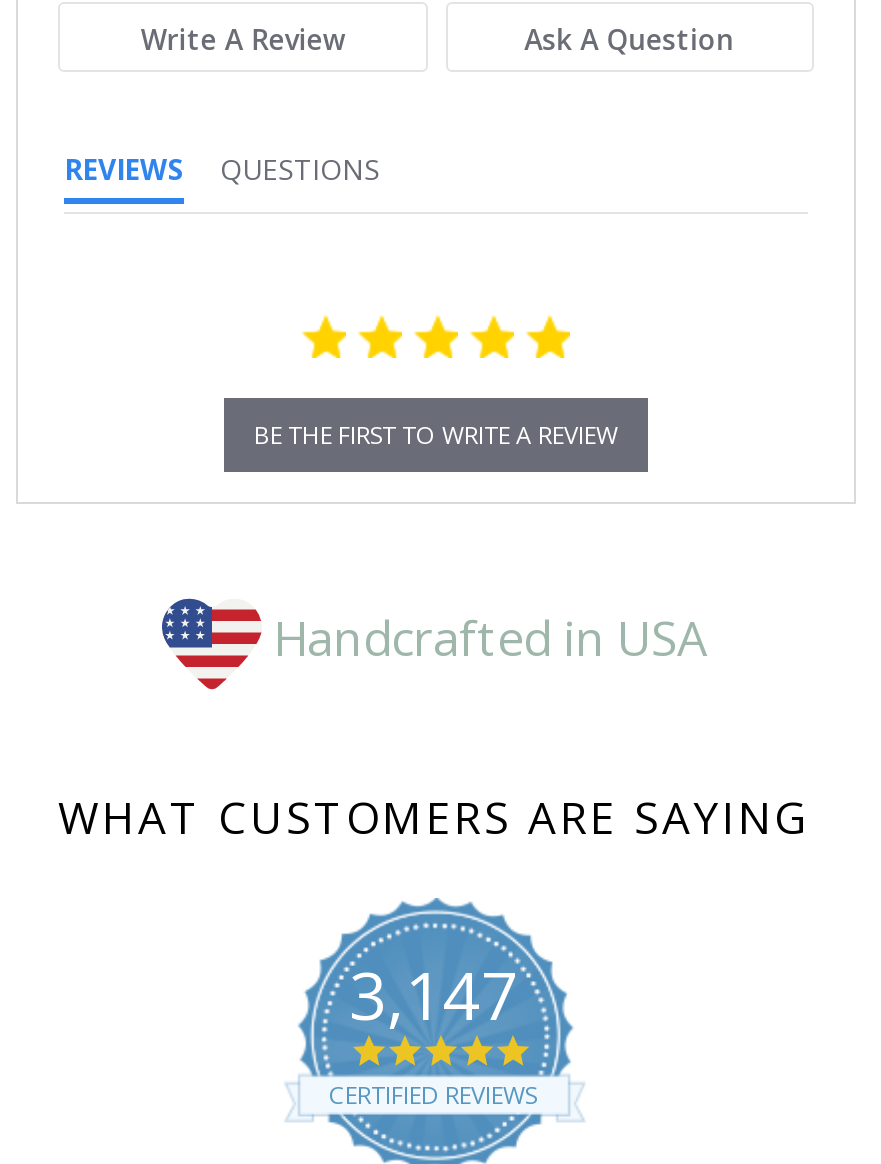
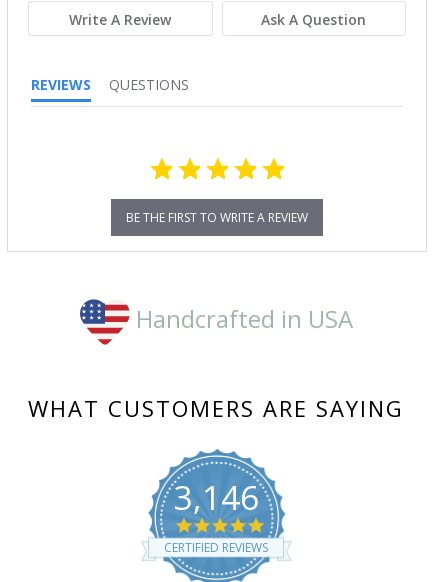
[349,950,519,1040] 3,147 -> [173,475,258,520] 3,146

